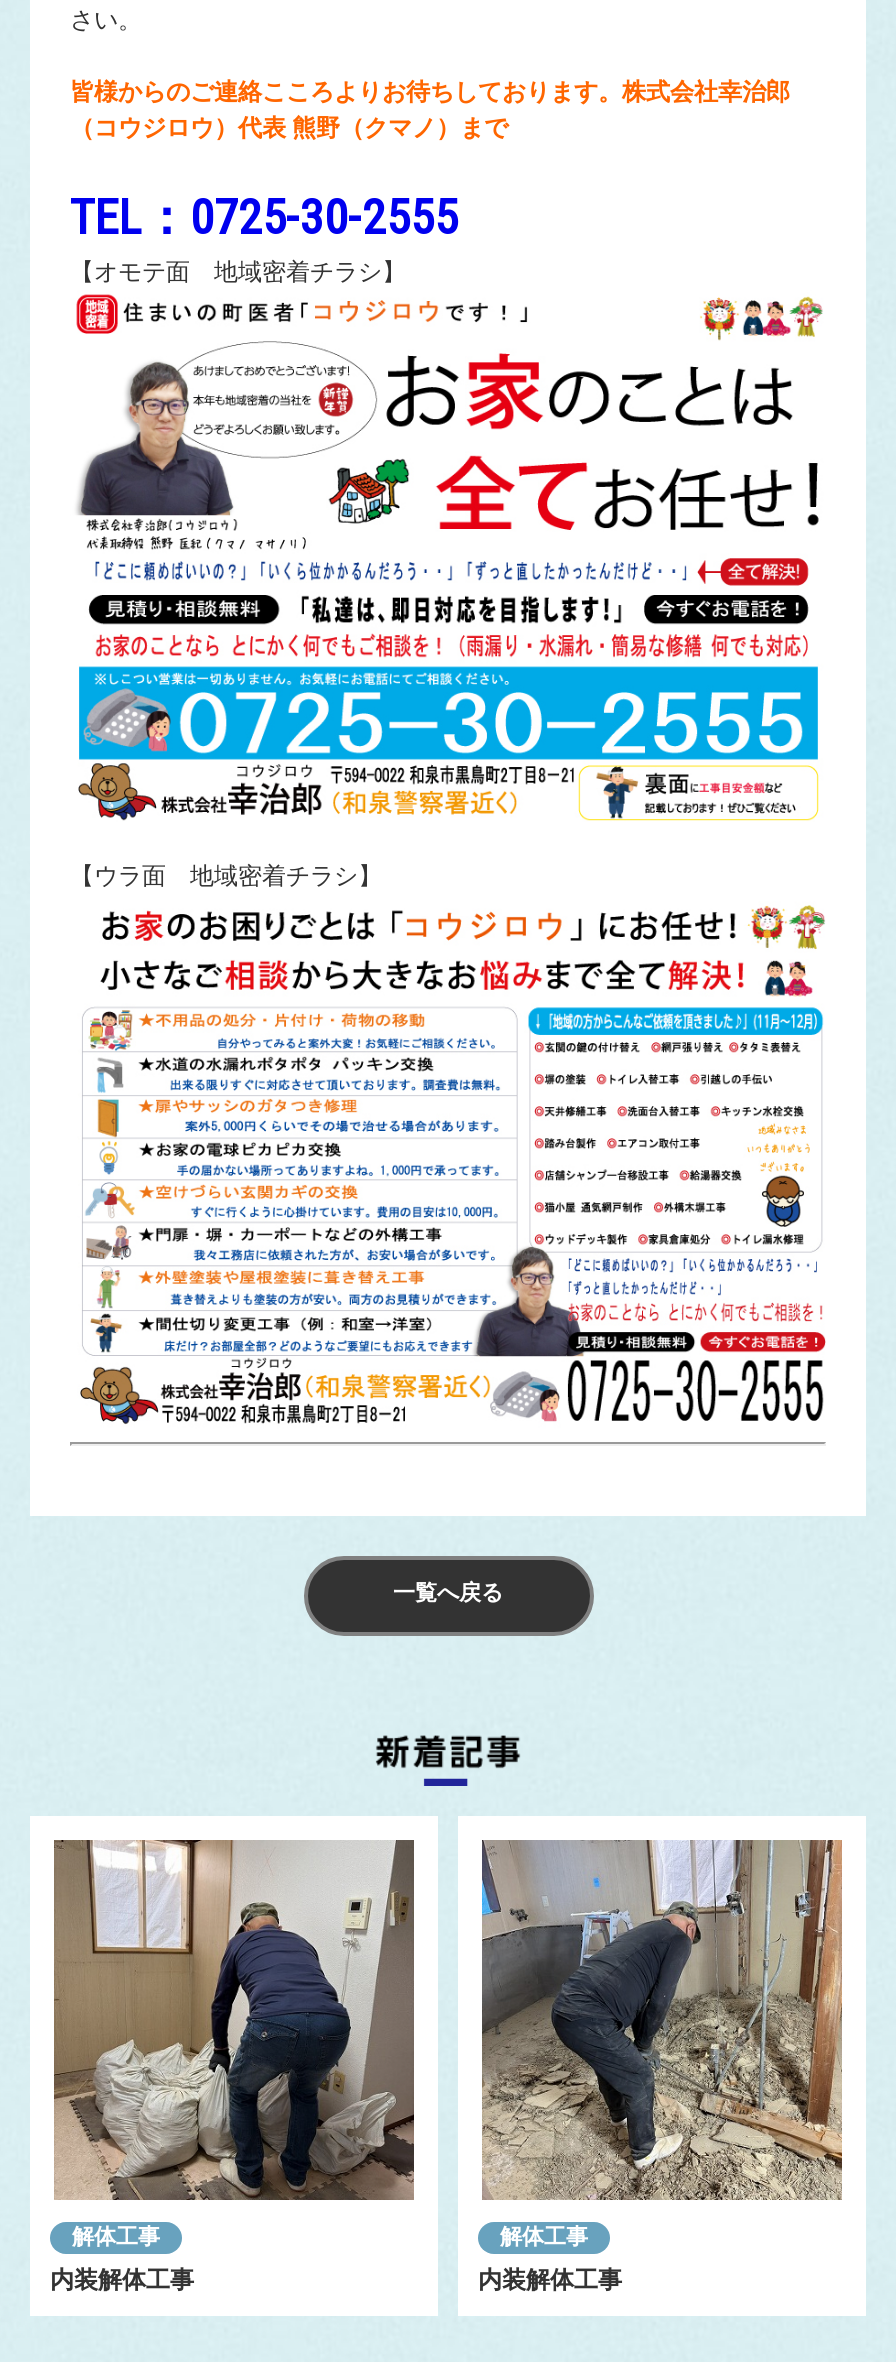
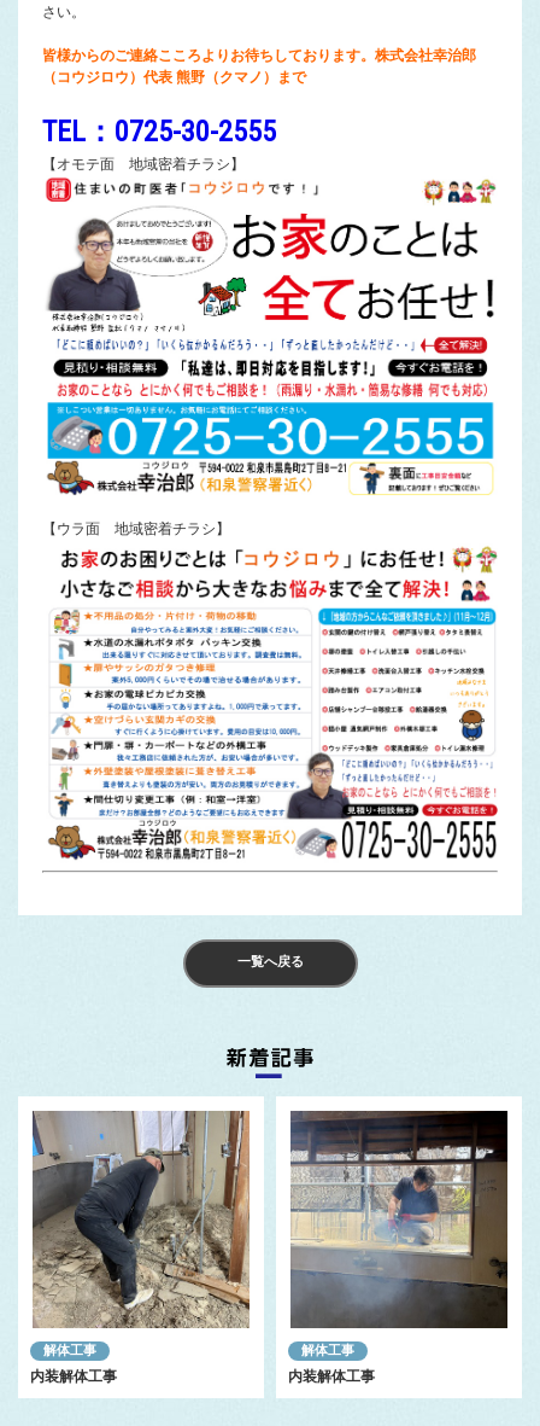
[52,1840,416,2200] [image] -> [31,1111,251,1328] [image]
[480,1838,844,2200] [image] -> [289,1110,509,1328] [image]

